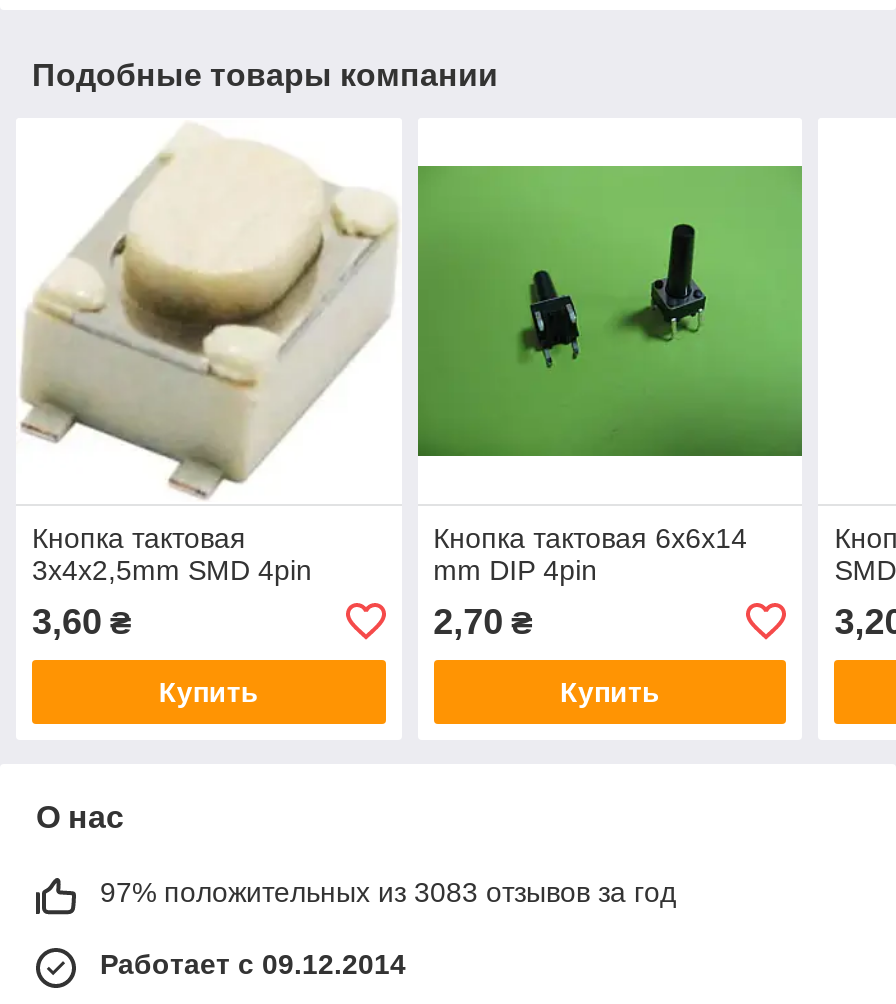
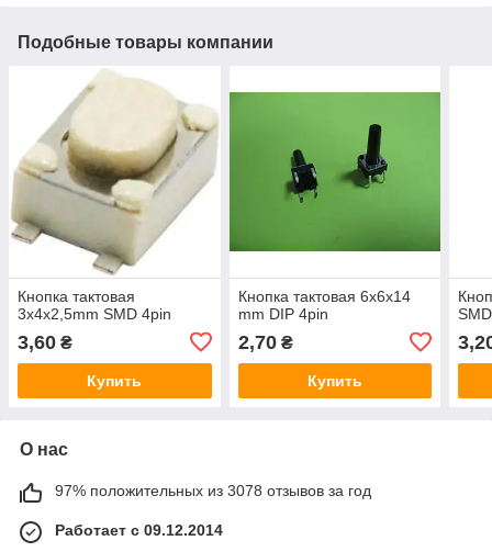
[100,876,676,908] 97% положительных из 3083 отзывов за год -> [55,482,371,499] 97% положительных из 3078 отзывов за год

